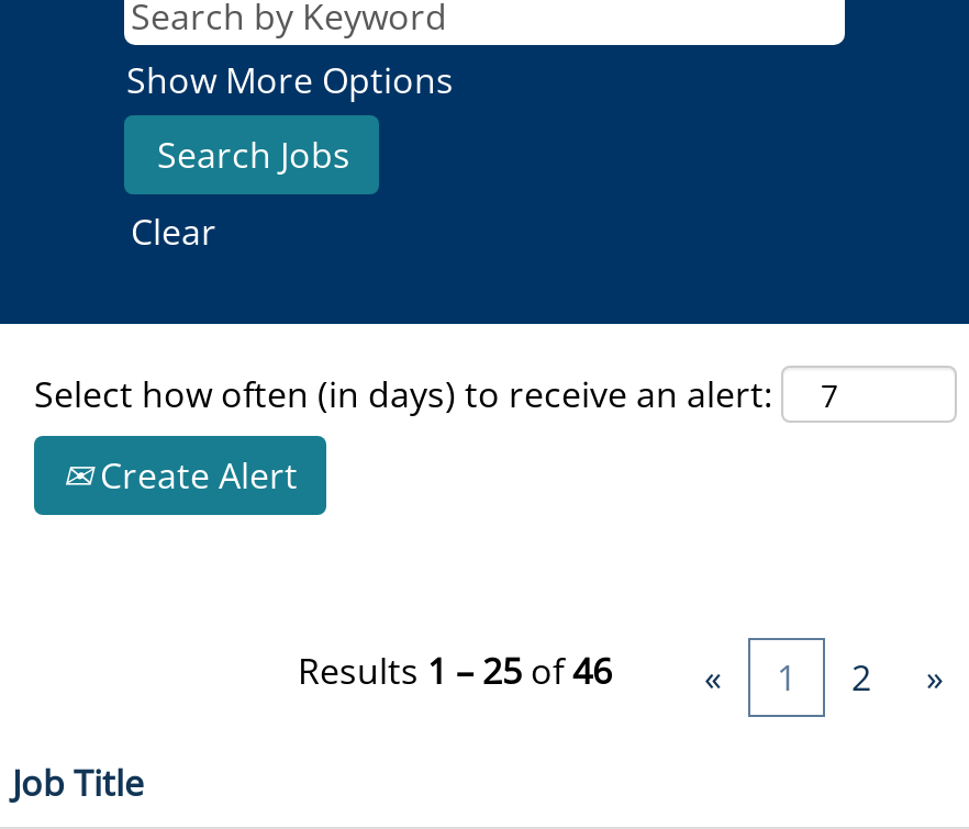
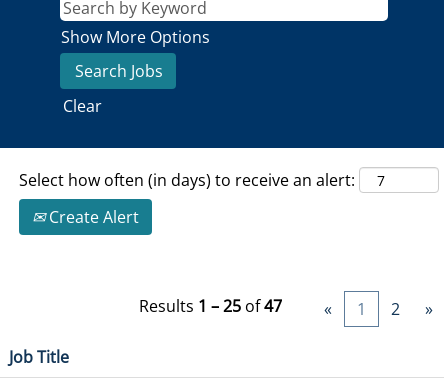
[298,646,612,694] Results 1 – 25 of46 -> [139,294,282,316] Results 1 – 25 of47

